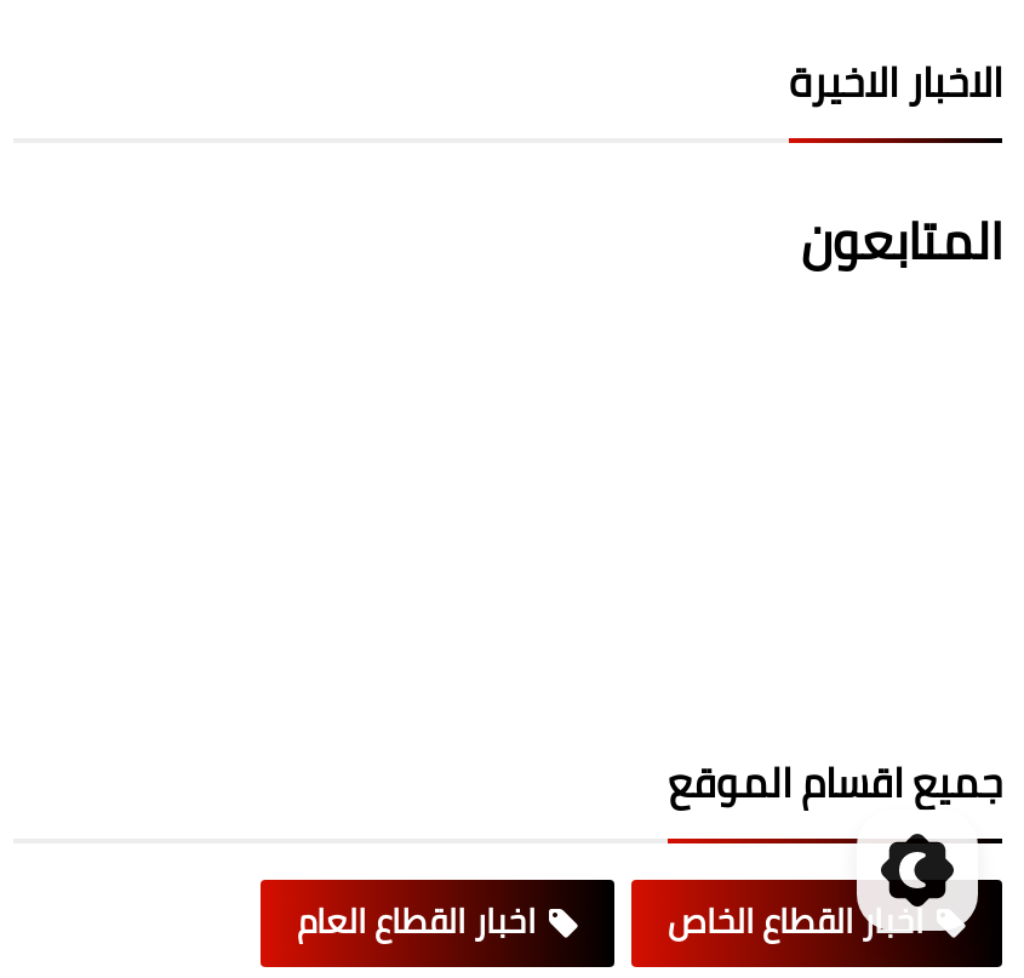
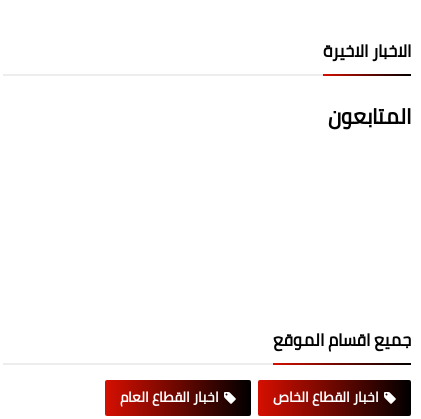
[854,831,980,933] [image] -> [351,362,401,401] [image]

